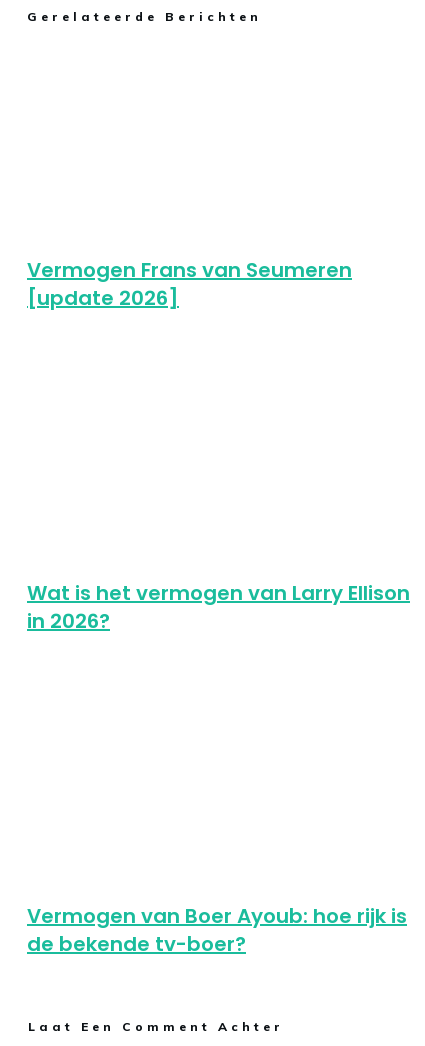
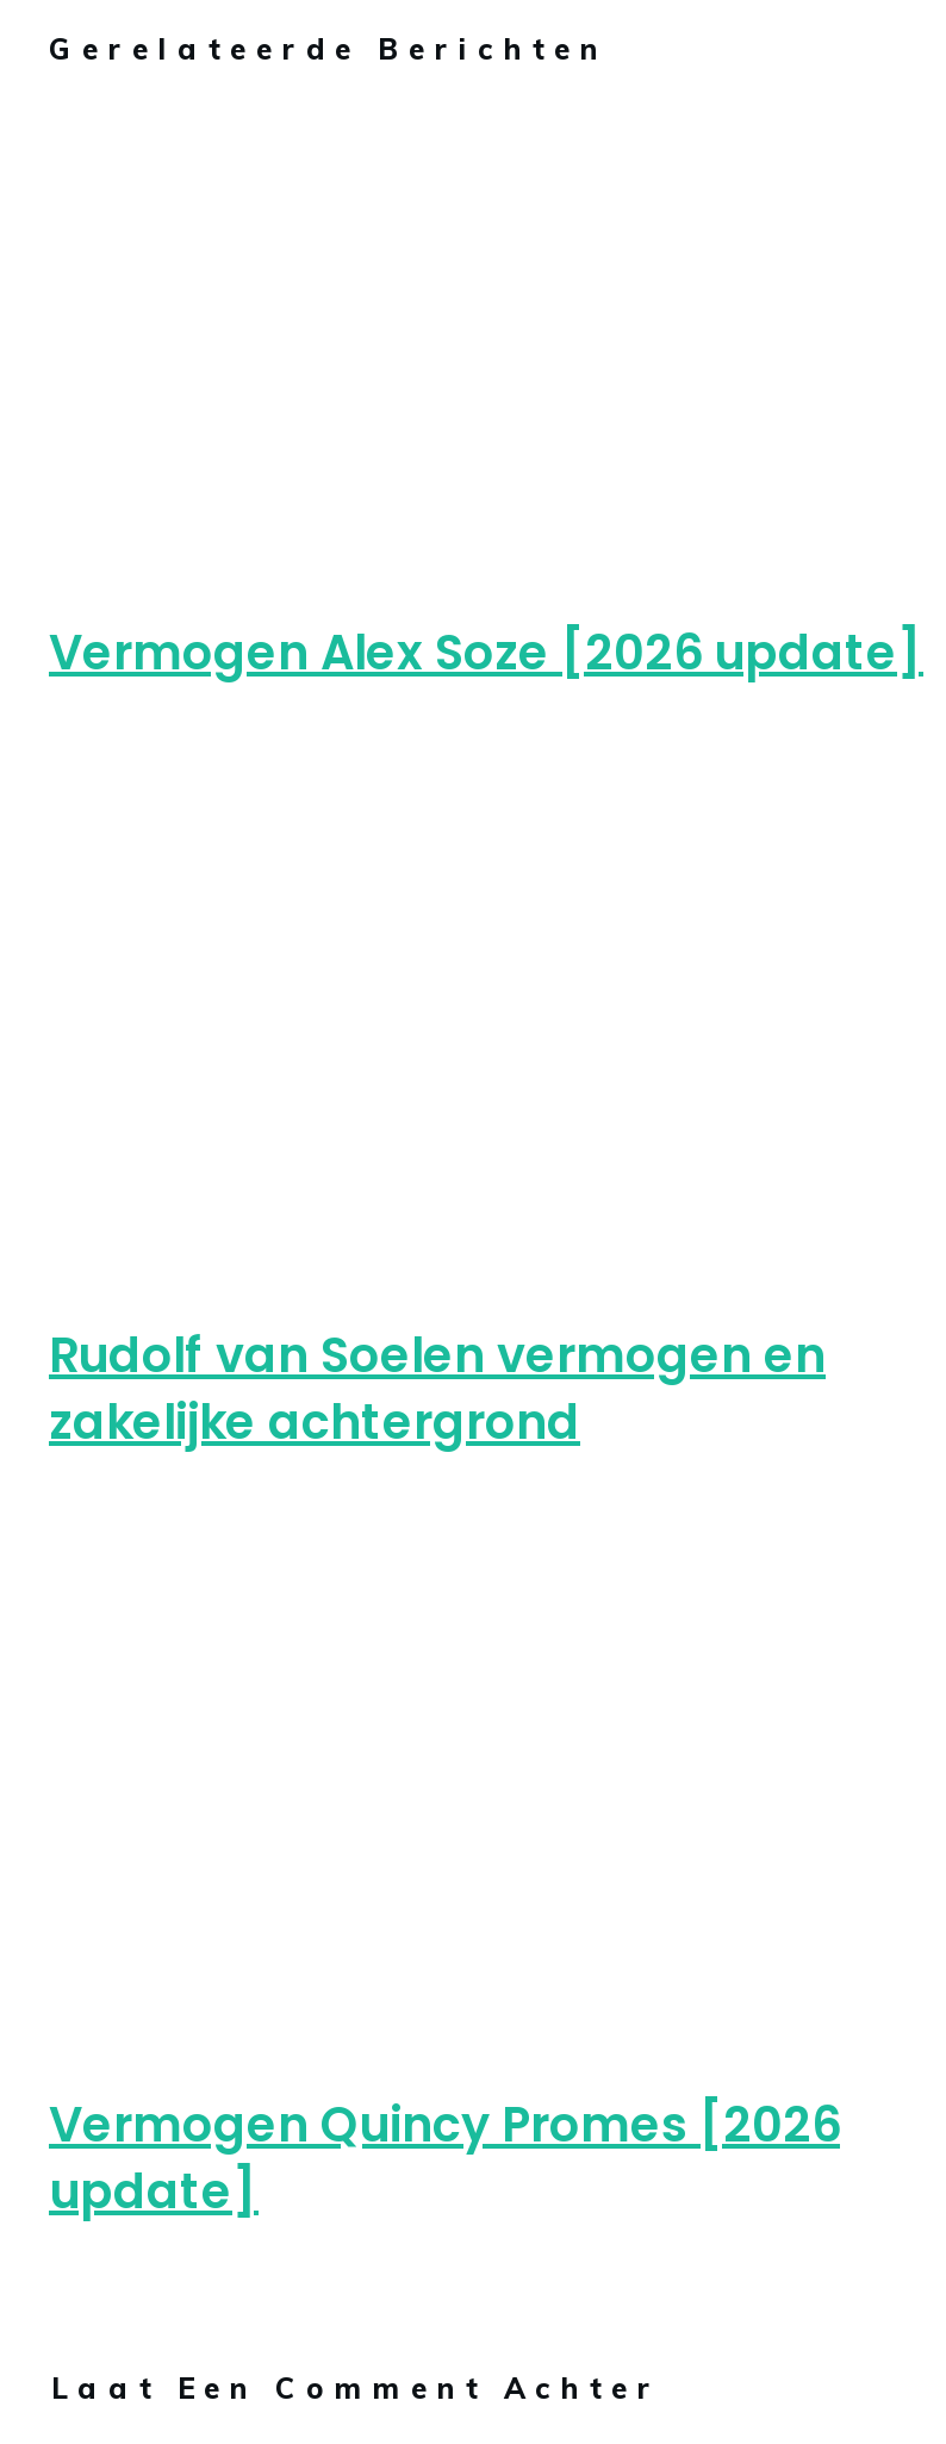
[27,256,352,312] Vermogen Frans van Seumeren | [update 2026] -> [49,620,923,687] Vermogen Alex Soze [2026 update]
[27,579,410,635] Wat is het vermogen van Larry Ellison | in 2026? -> [49,1323,826,1456] Rudolf van Soelen vermogen en | zakelijke achtergrond
[27,902,407,958] Vermogen van Boer Ayoub: hoe rijk is | de bekende tv-boer? -> [49,2092,840,2226] Vermogen Quincy Promes [2026 | update]

